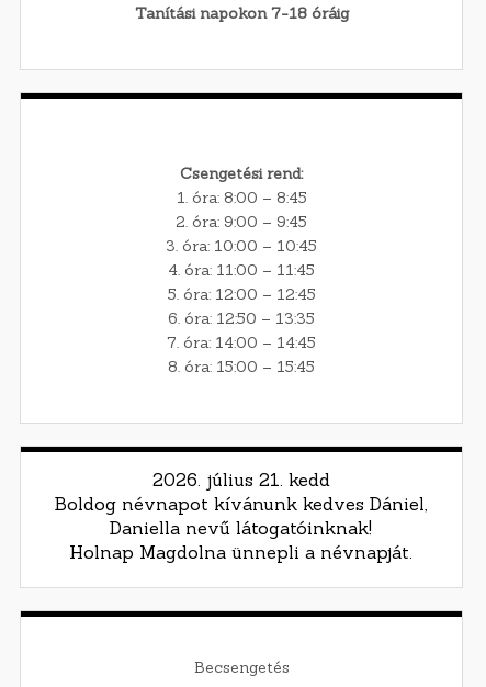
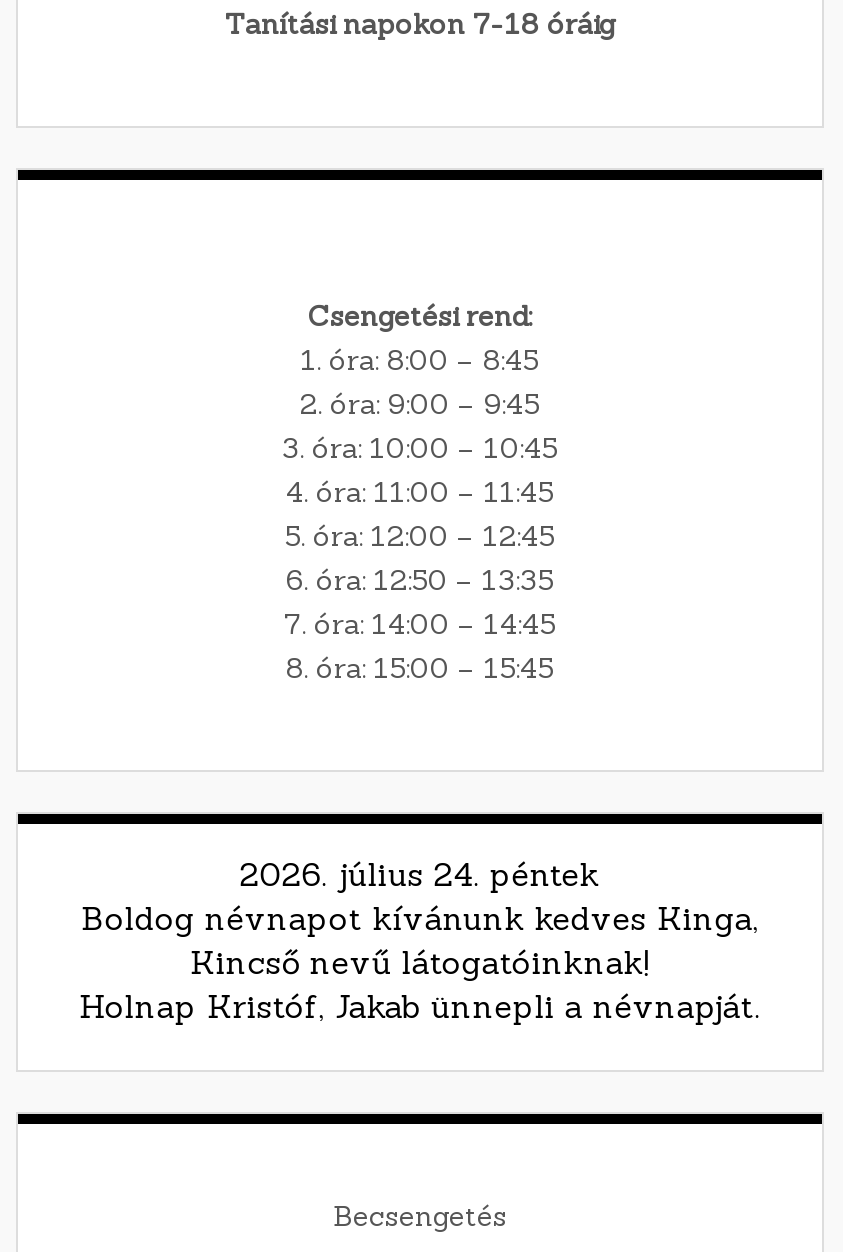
[54,468,428,563] 2026. július 21. kedd | Boldog névnapot kívánunk kedves Dániel, | Daniella nevű látogatóinknak! | Holnap Magdolna ünnepli a névnapját. -> [79,854,761,1026] 2026. július 24. péntek | Boldog névnapot kívánunk kedves Kinga, | Kincső nevű látogatóinknak! | Holnap Kristóf, Jakab ünnepli a névnapját.

